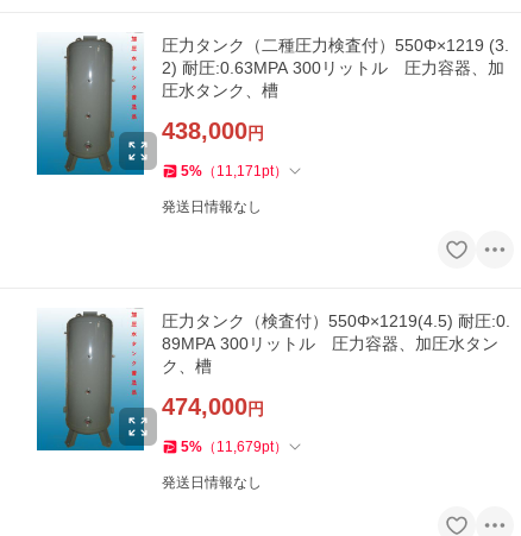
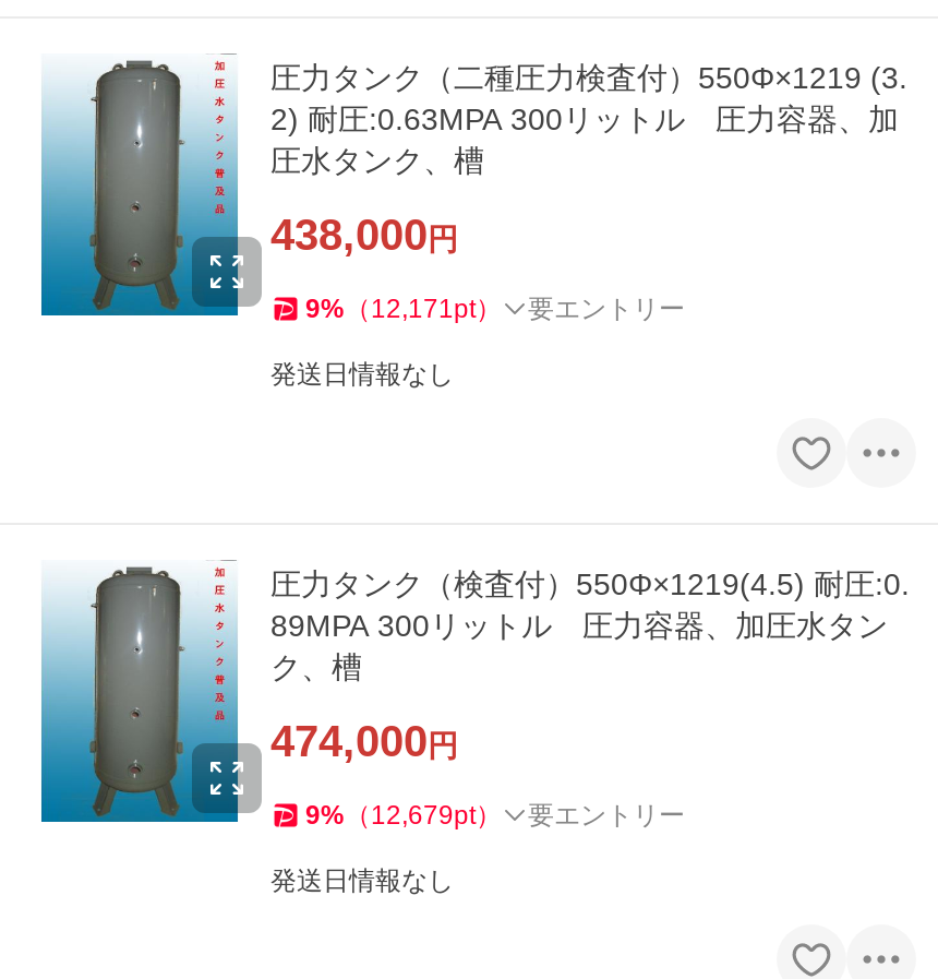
[181,163,288,180] 5%（11,171pt） -> [305,294,685,325] 9%（12,171pt） | 要エントリー
[181,439,288,455] 5%（11,679pt） -> [305,800,685,831] 9%（12,679pt） | 要エントリー

